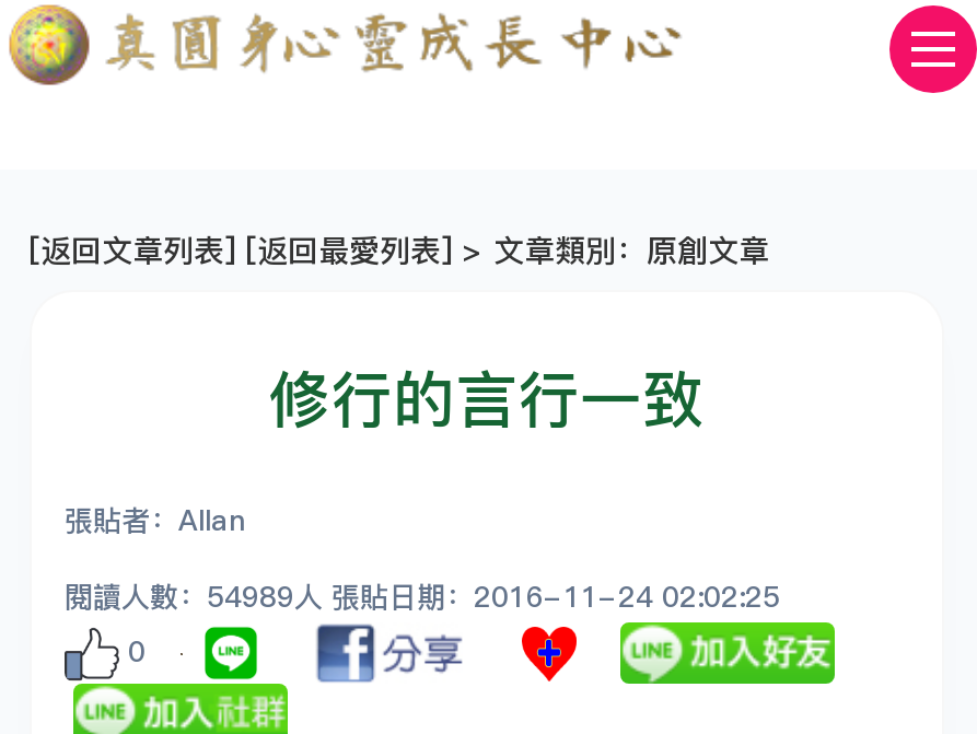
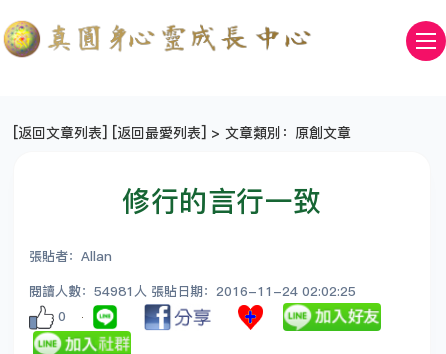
[65,576,780,616] 閱讀人數：54989人 張貼日期：2016-11-24 02:02:25 -> [29,282,356,300] 閱讀人數：54981人 張貼日期：2016-11-24 02:02:25

